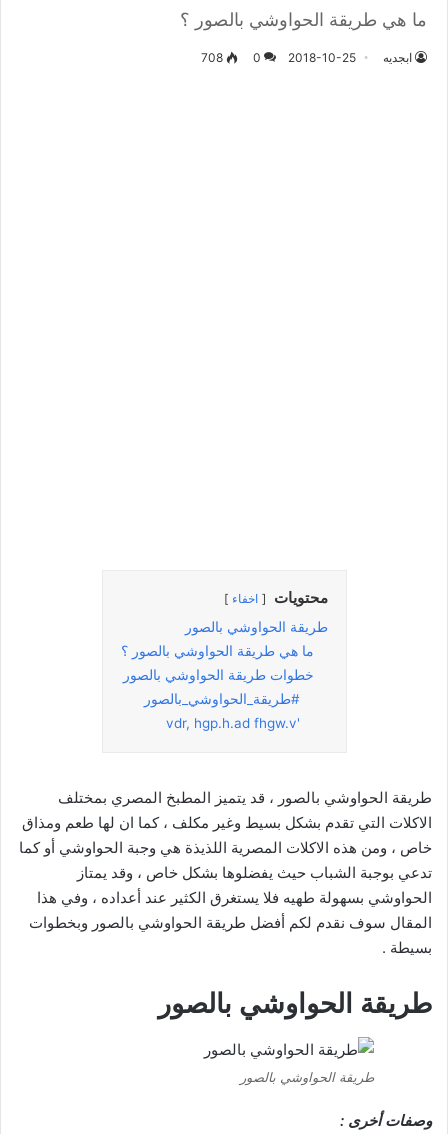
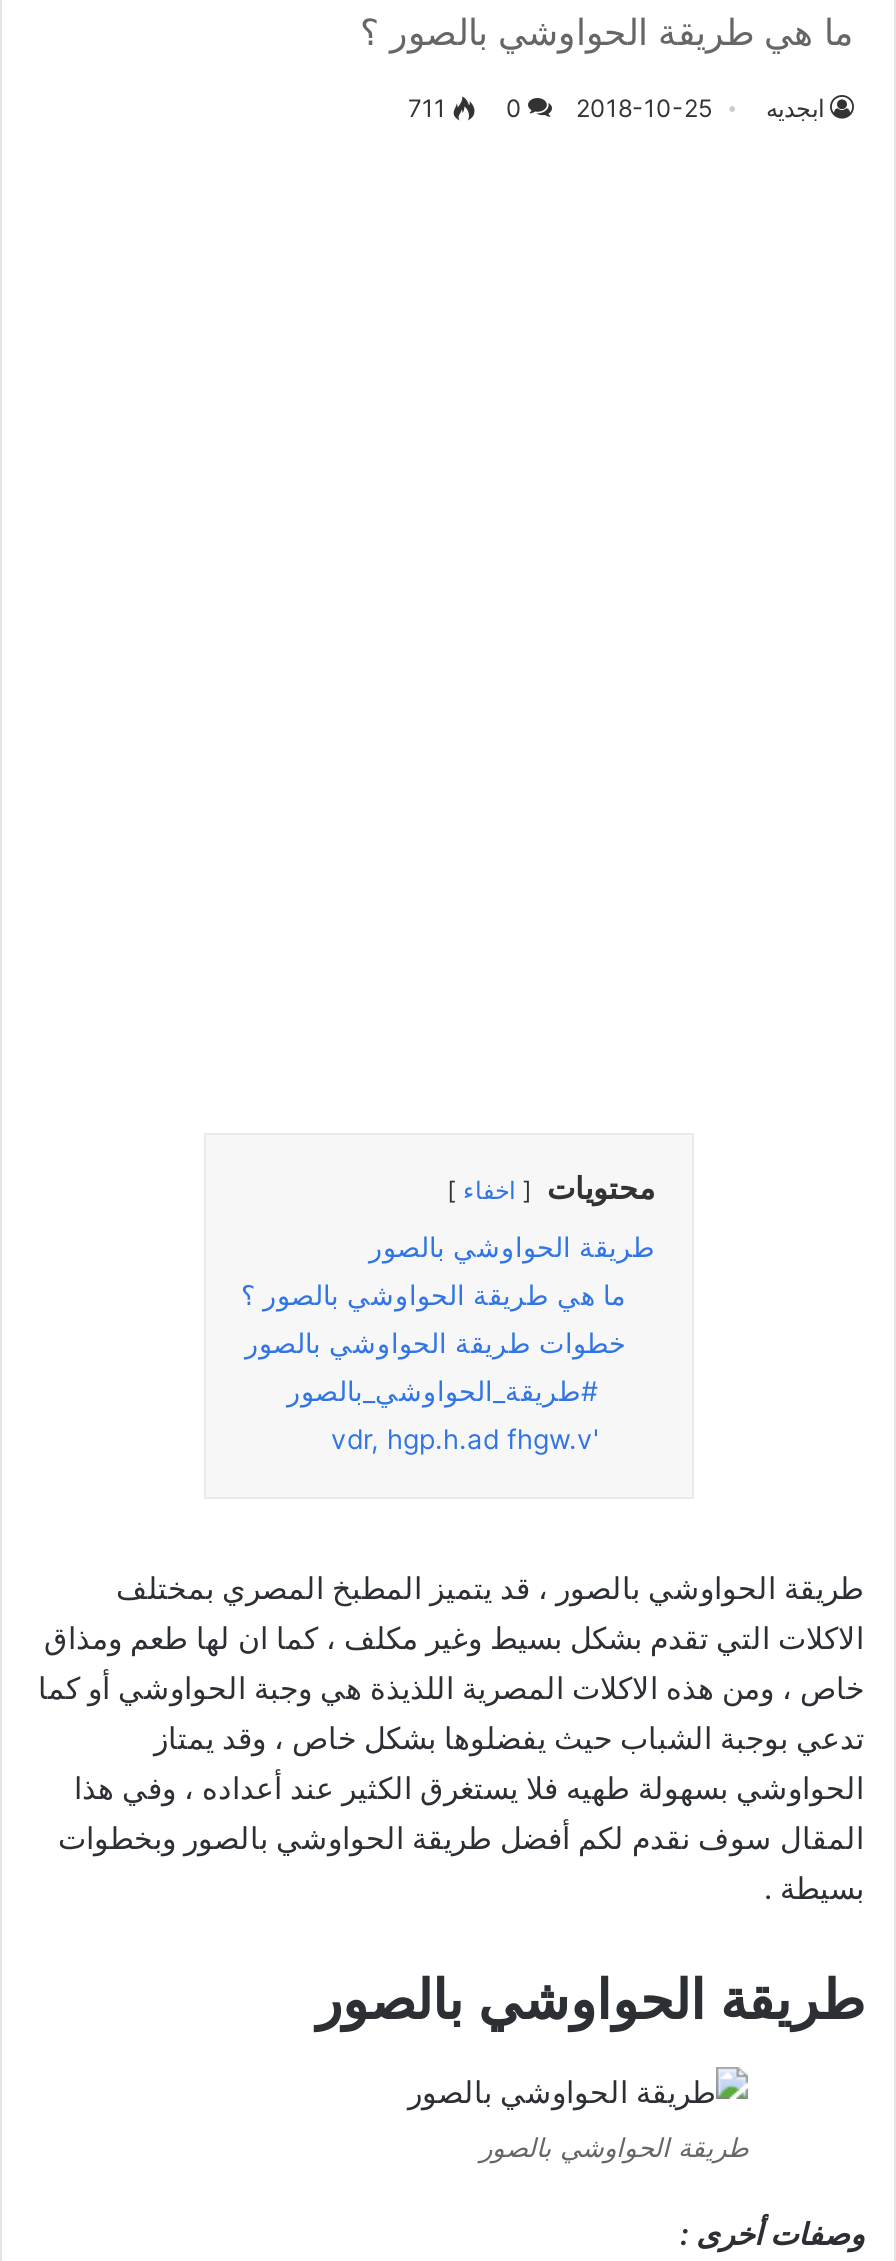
[201,50,412,65] ابجديه 2018-10-25 0 708 -> [408,93,824,123] ابجديه 2018-10-25 0 711

